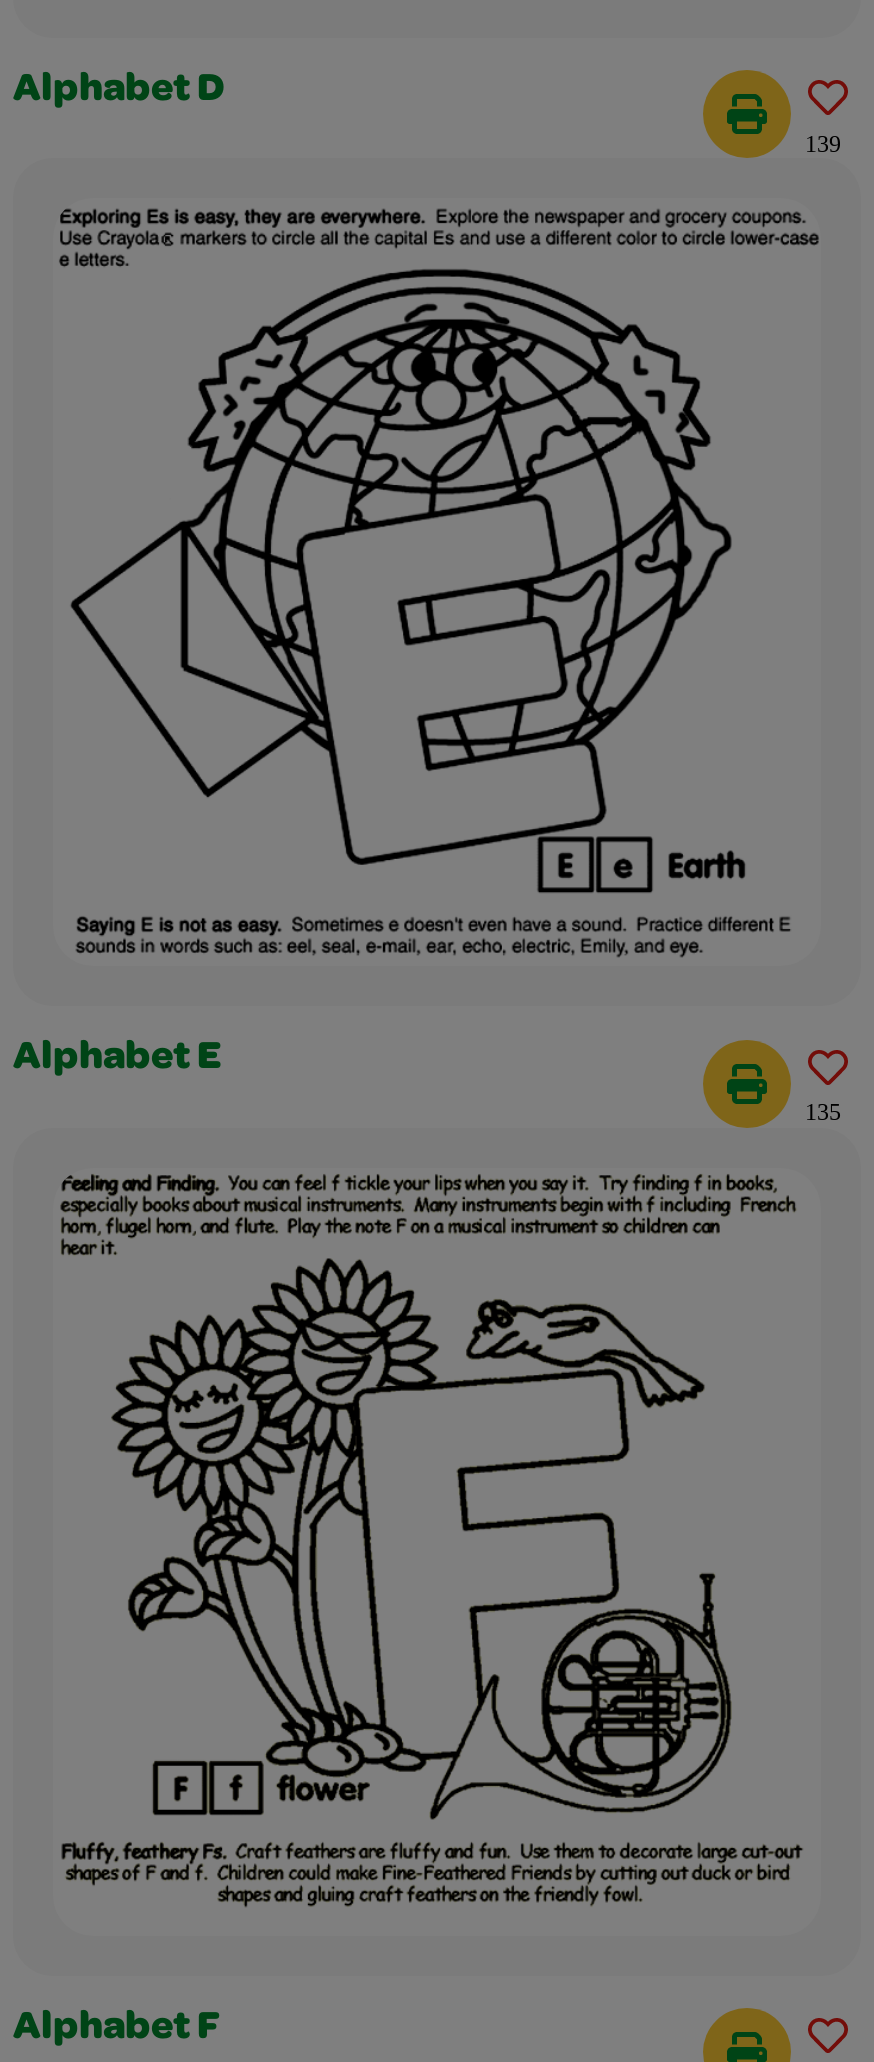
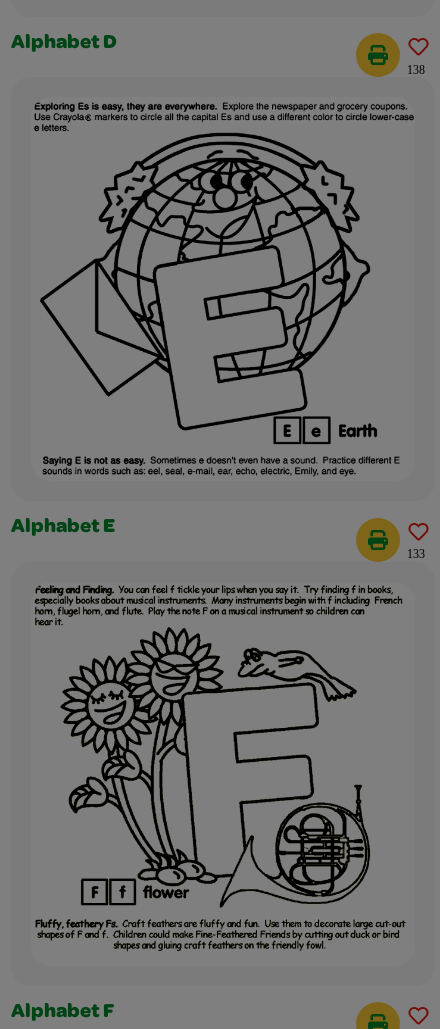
[805,129,841,157] 139 -> [407,63,425,77] 138
[805,1098,841,1126] 135 -> [407,547,425,561] 133

